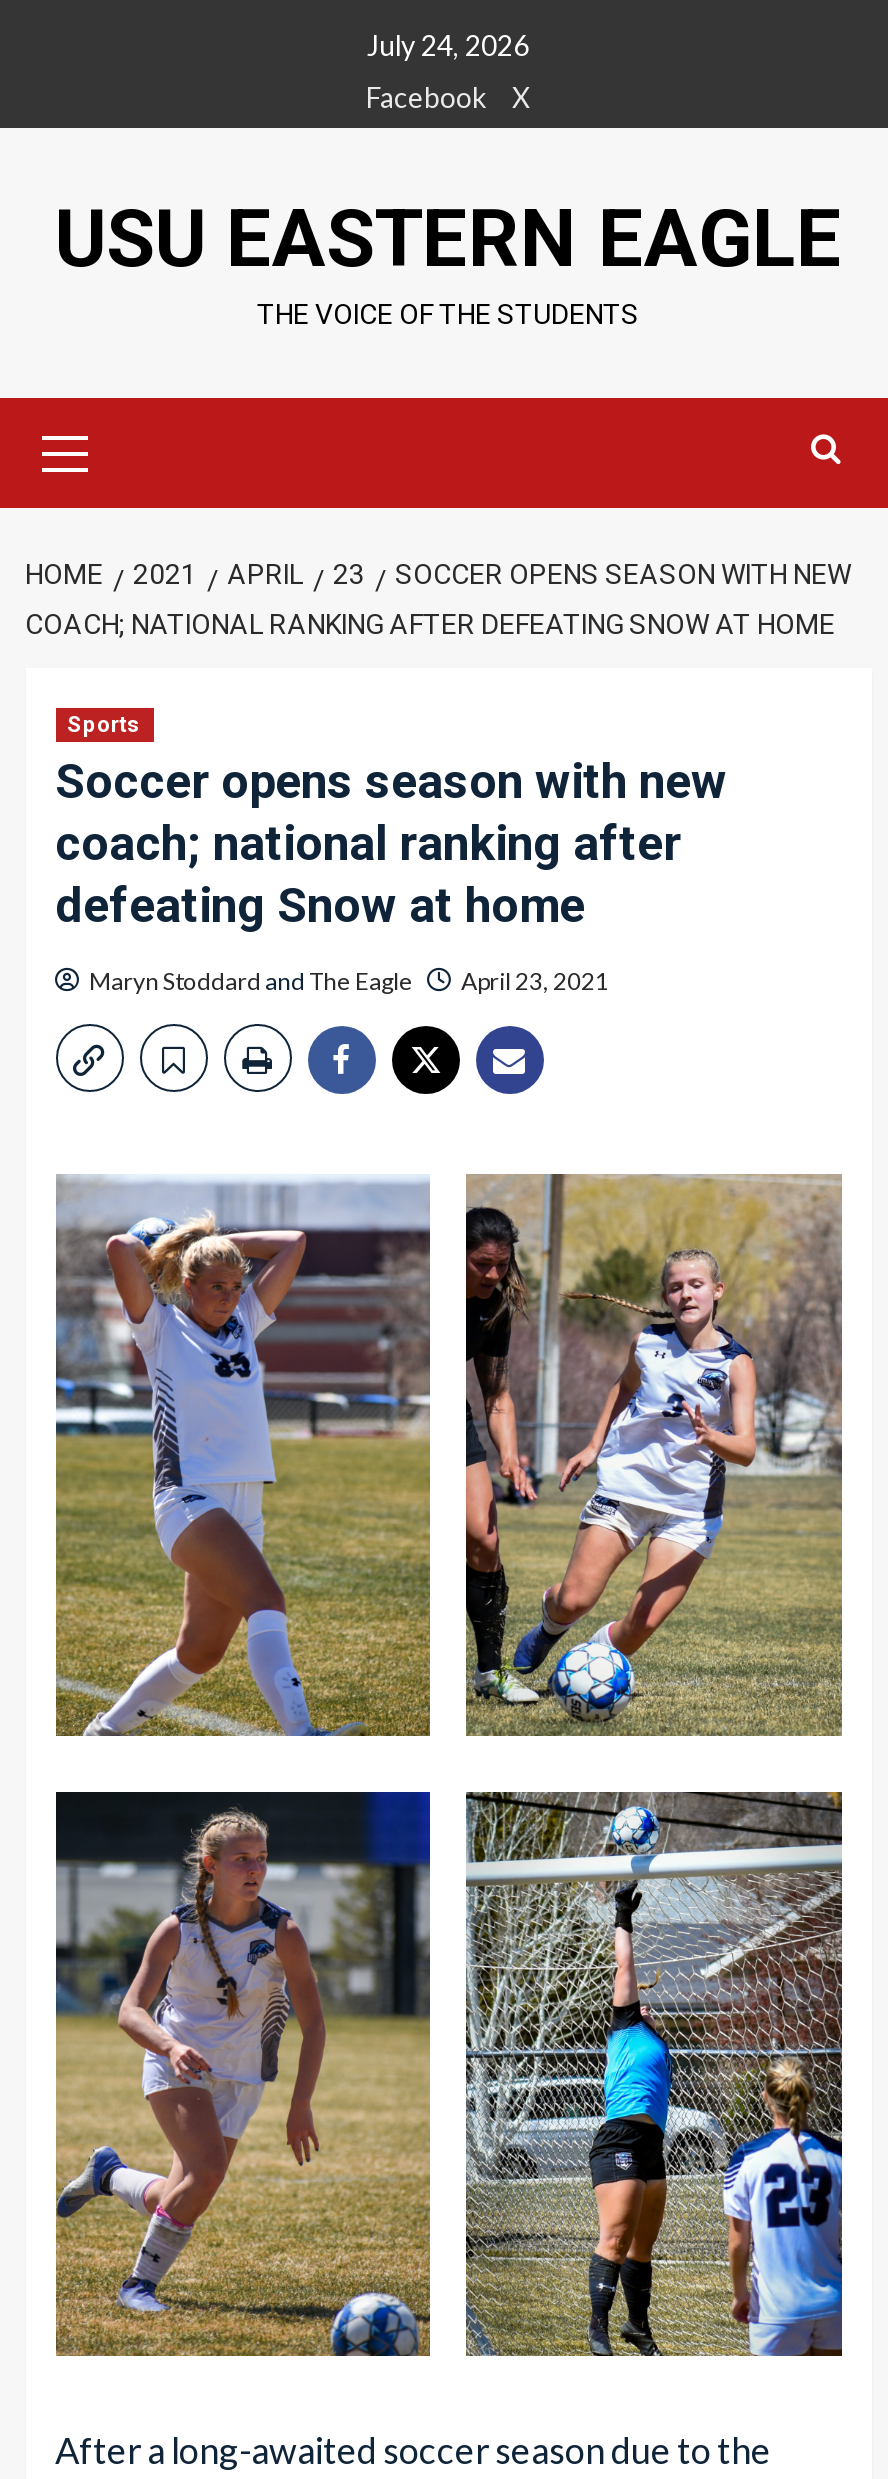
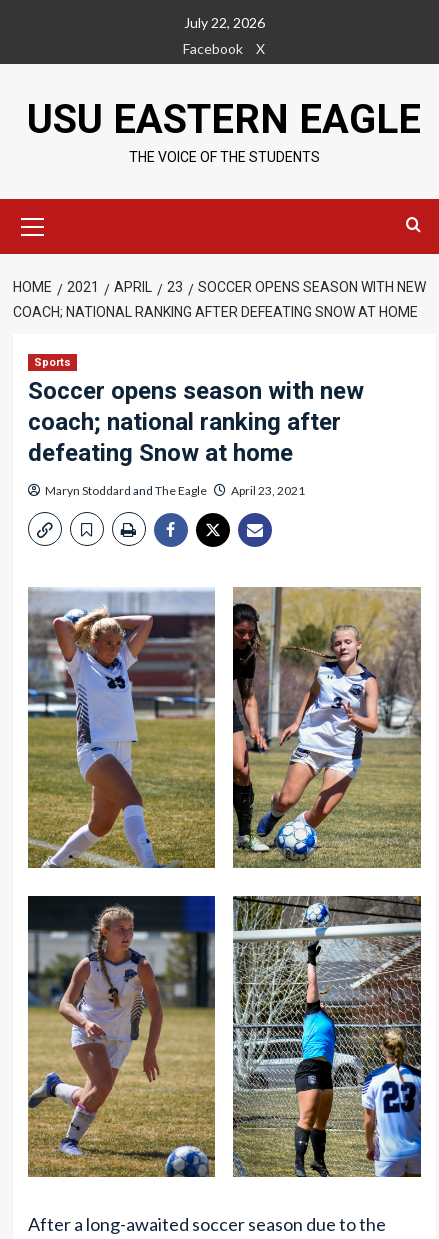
[367,28,529,62] July 24, 2026 -> [183,14,264,31] July 22, 2026

